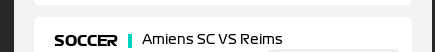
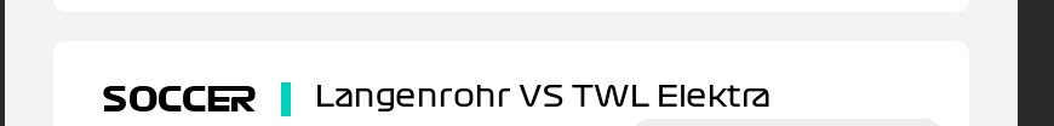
[142,34,283,46] Amiens SC VS Reims -> [315,82,771,111] Langenrohr VS TWL Elektra

